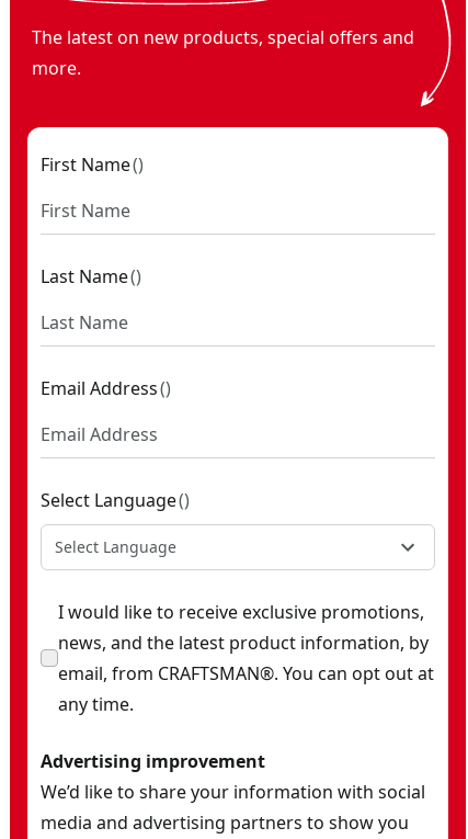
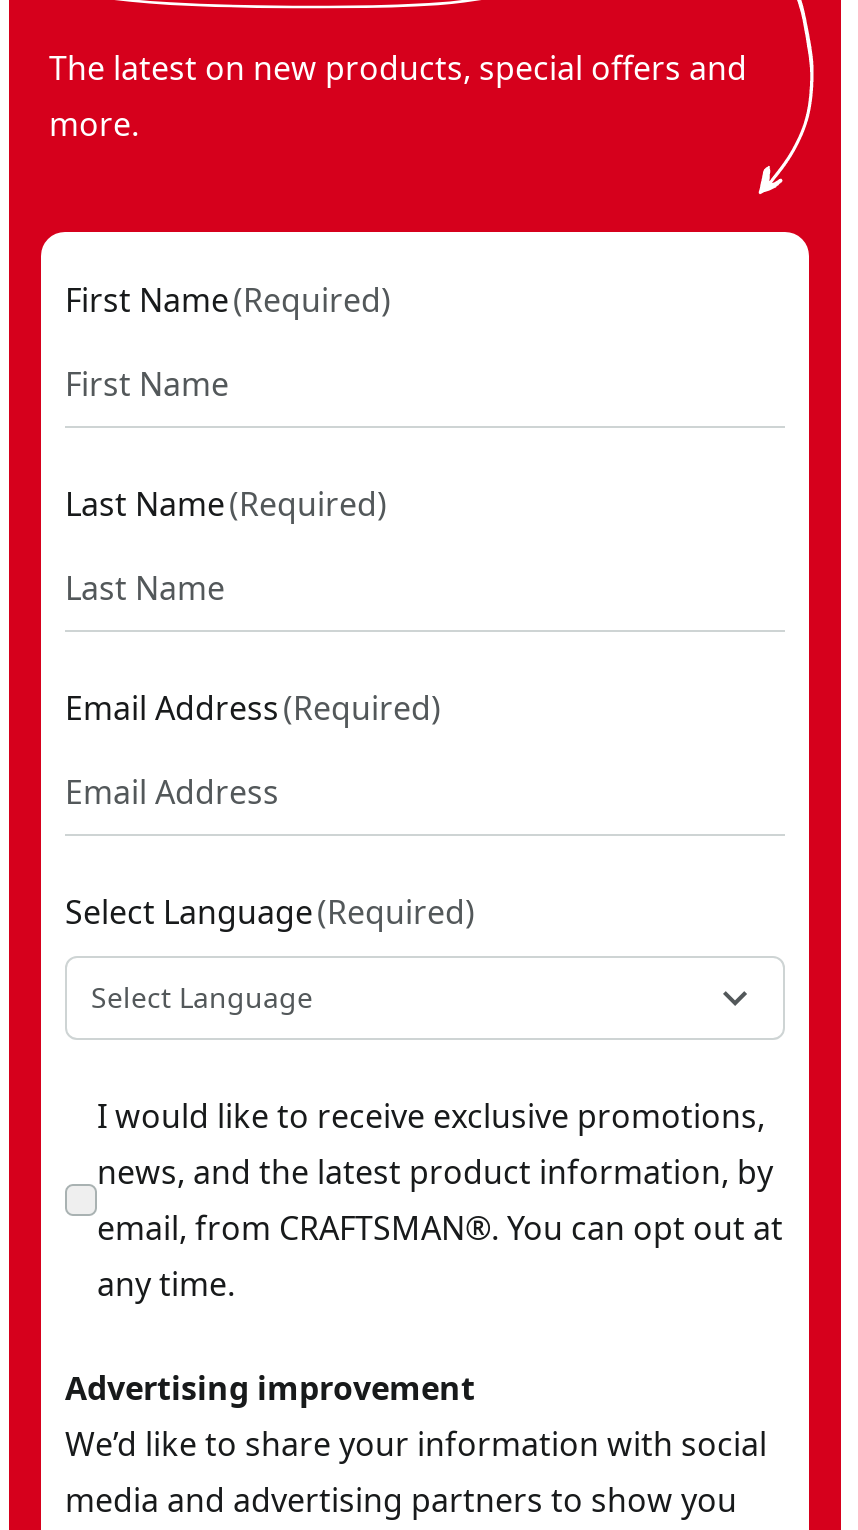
[41,152,144,177] First Name () -> [65,278,391,322] First Name (Required)
[41,264,141,288] Last Name () -> [65,482,387,526] Last Name (Required)
[41,376,171,400] Email Address () -> [65,686,441,730] Email Address (Required)
[41,488,190,512] Select Language () -> [65,890,475,934] Select Language (Required)

